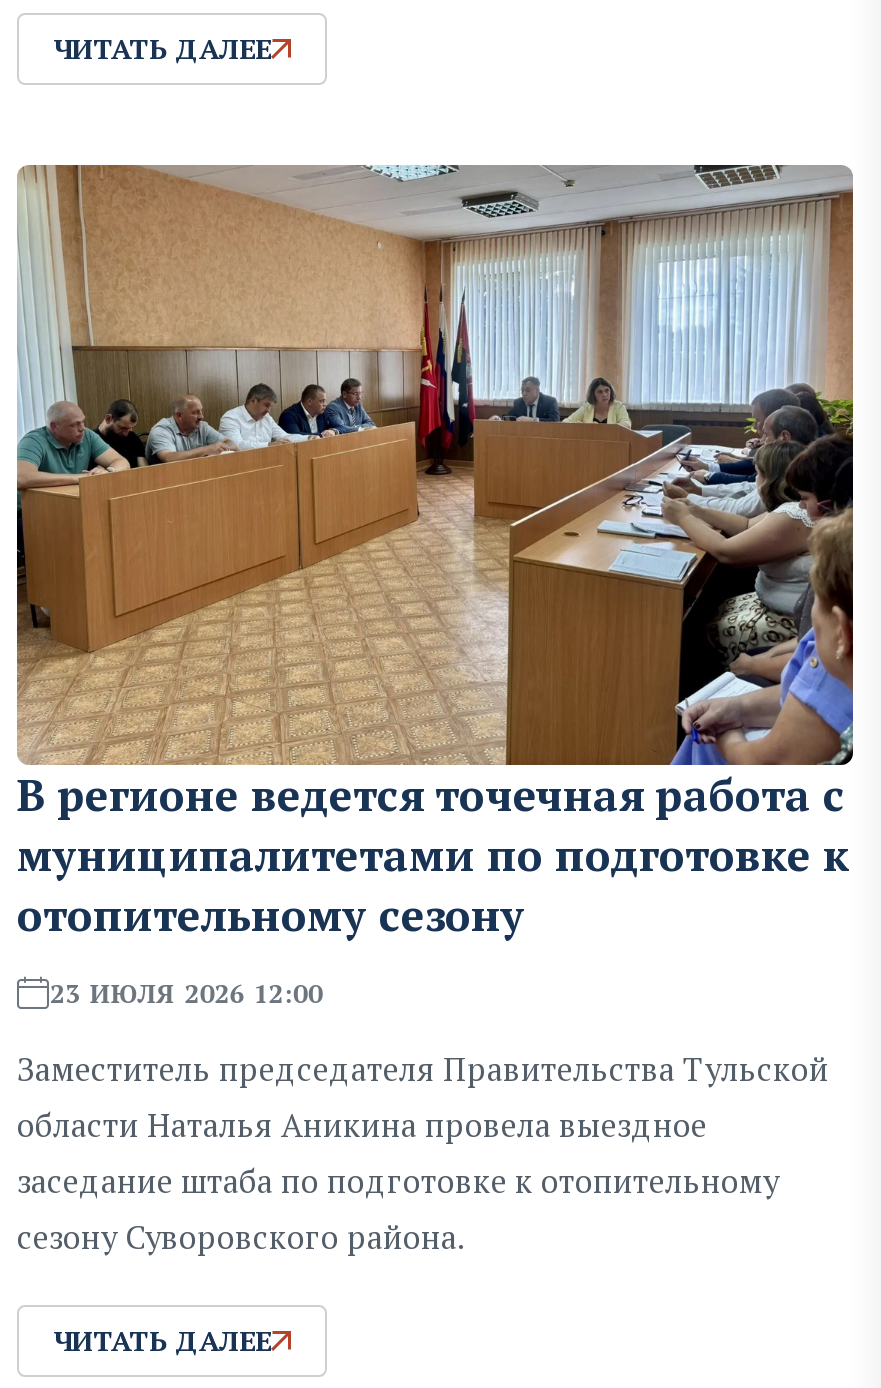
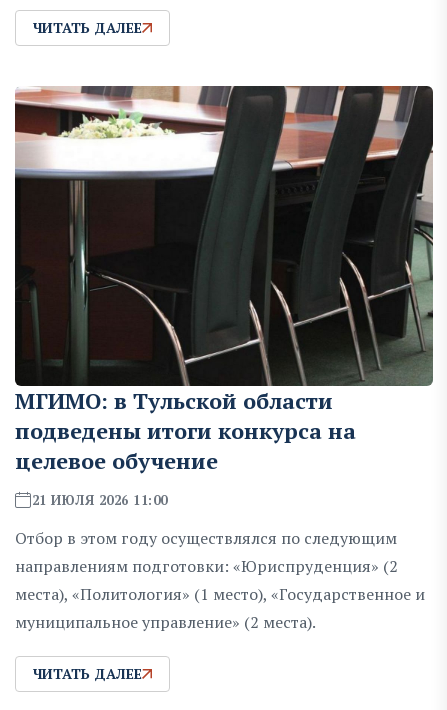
[15,163,855,944] [image] | В регионе ведется точечная работа с | муниципалитетами по подготовке к | отопительному сезону -> [14,85,434,475] [image] | МГИМО: в Тульской области | подведены итоги конкурса на | целевое обучение
[50,976,323,1012] 23 ИЮЛЯ 2026 12:00 -> [31,491,168,509] 21 ИЮЛЯ 2026 11:00
[17,1048,829,1260] Заместитель председателя Правительства Тульской | области Наталья Аникина провела выездное | заседание штаба по подготовке к отопительному | сезону Суворовского района. -> [15,527,425,633] Отбор в этом году осуществлялся по следующим | направлениям подготовки: «Юриспруденция» (2 | места), «Политология» (1 место), «Государственное и | муниципальное управление» (2 места).

